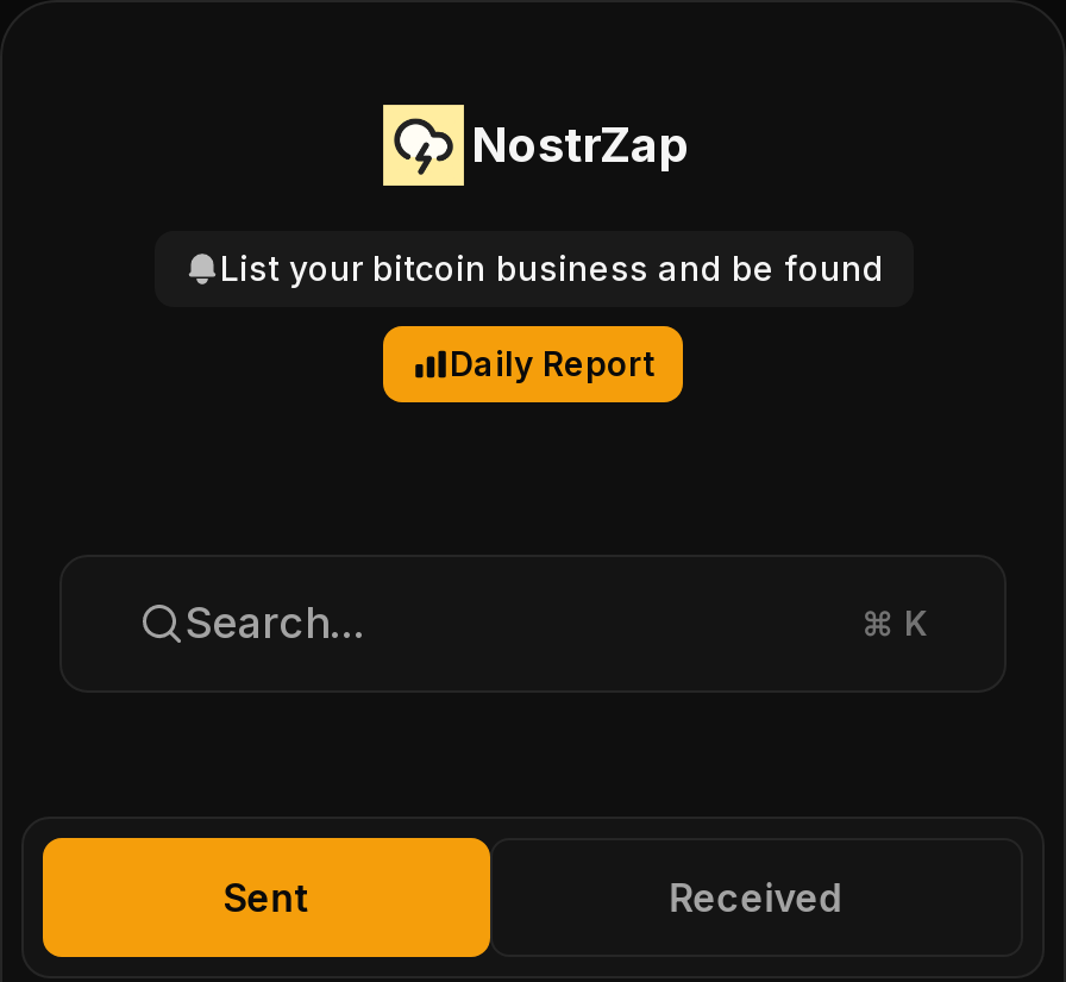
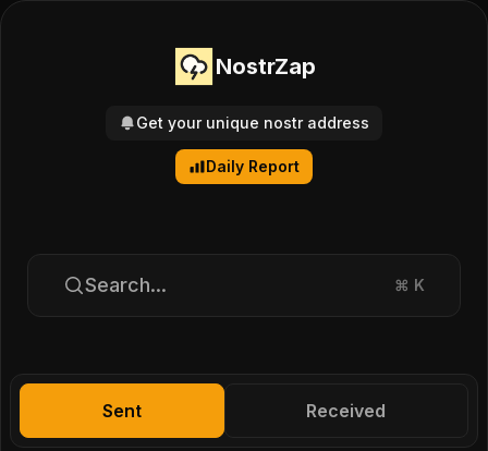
[220,248,884,288] List your bitcoin business and be found -> [136,113,369,132] Get your unique nostr address

